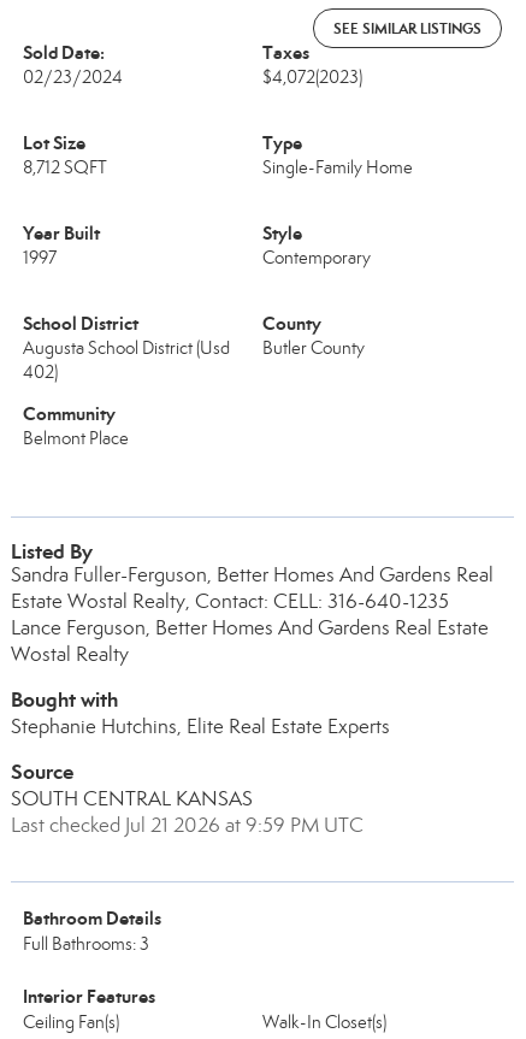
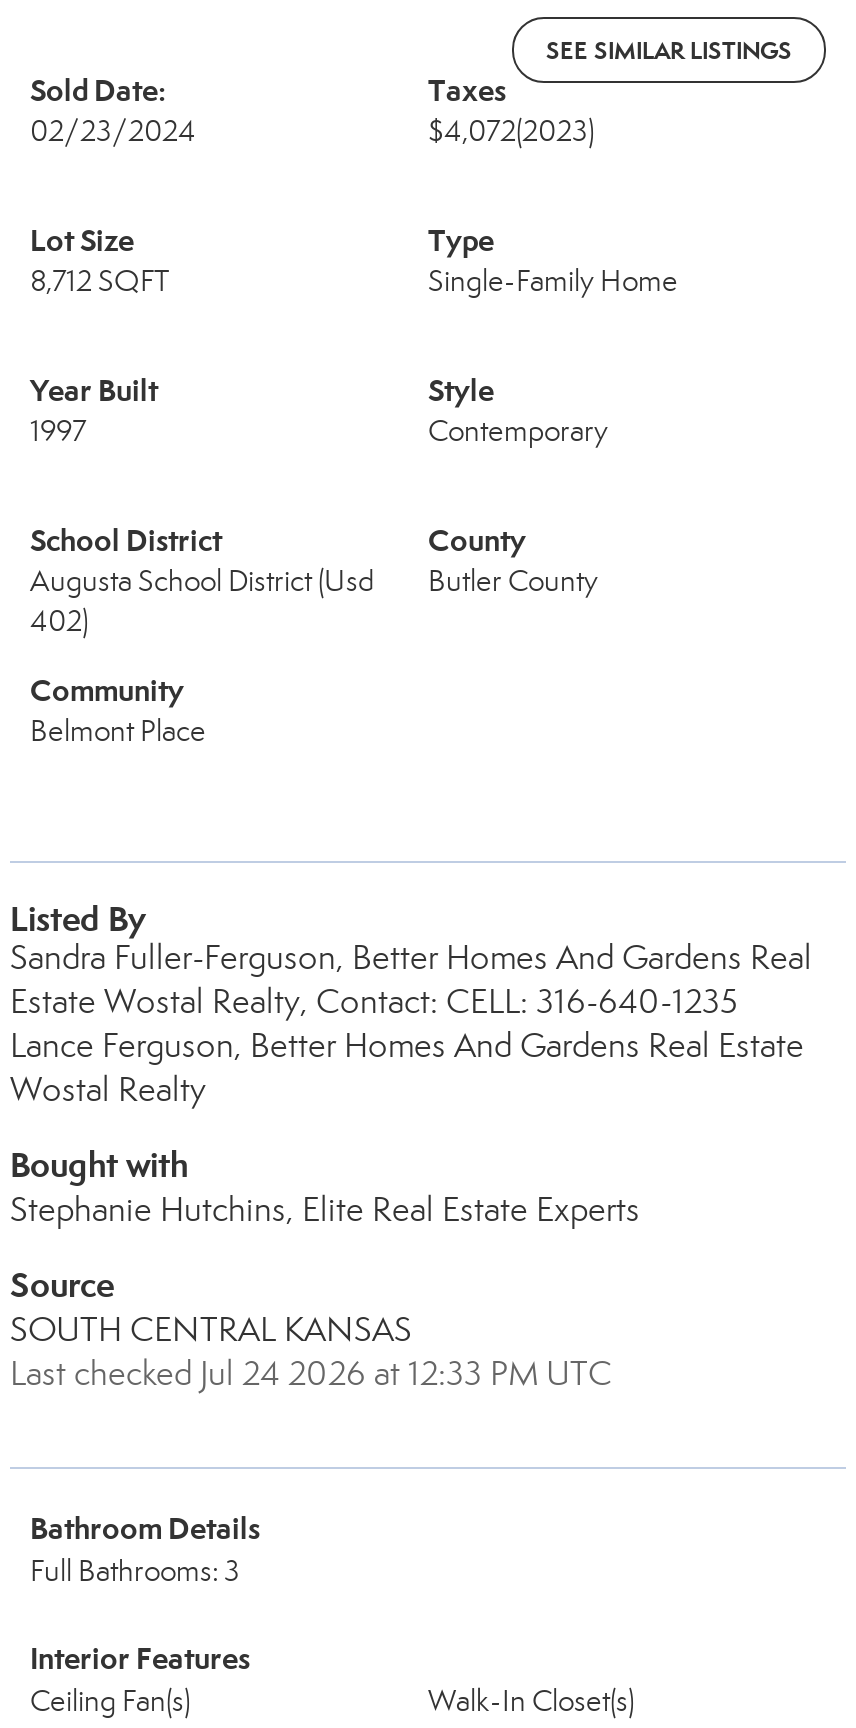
[11,813,364,838] Last checked Jul 21 2026 at 9:59 PM UTC -> [10,1353,612,1395] Last checked Jul 24 2026 at 12:33 PM UTC

